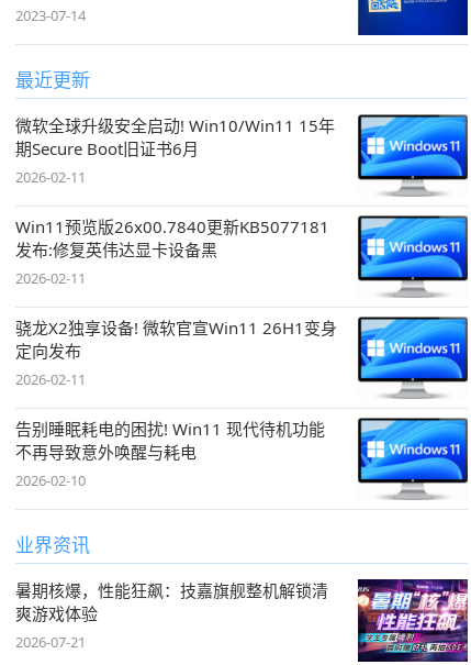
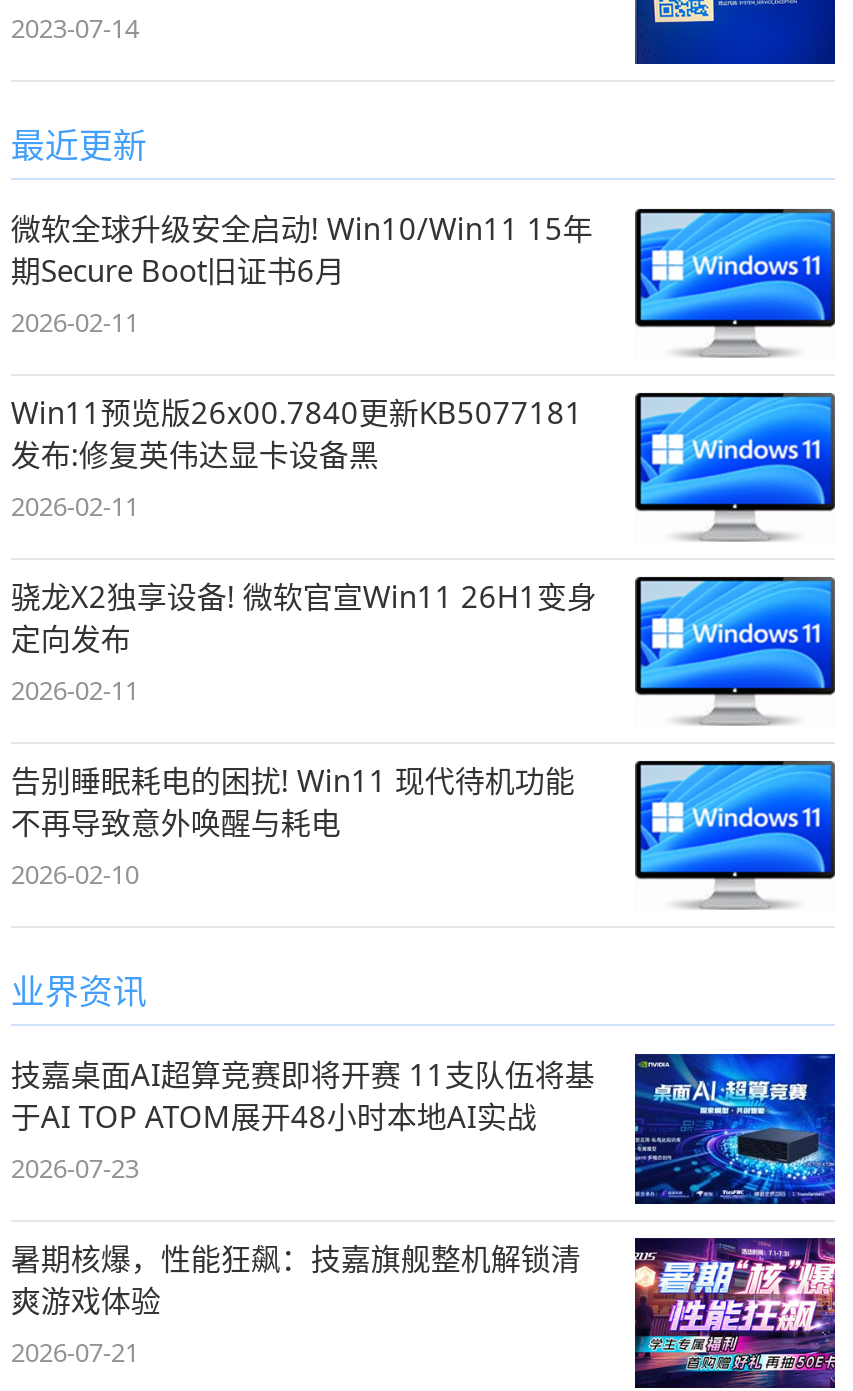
none -> [11,1052,837,1204] [image] | 技嘉桌面AI超算竞赛即将开赛 11支队伍将基 | 于AI TOP ATOM展开48小时本地AI实战 | 2026-07-23

